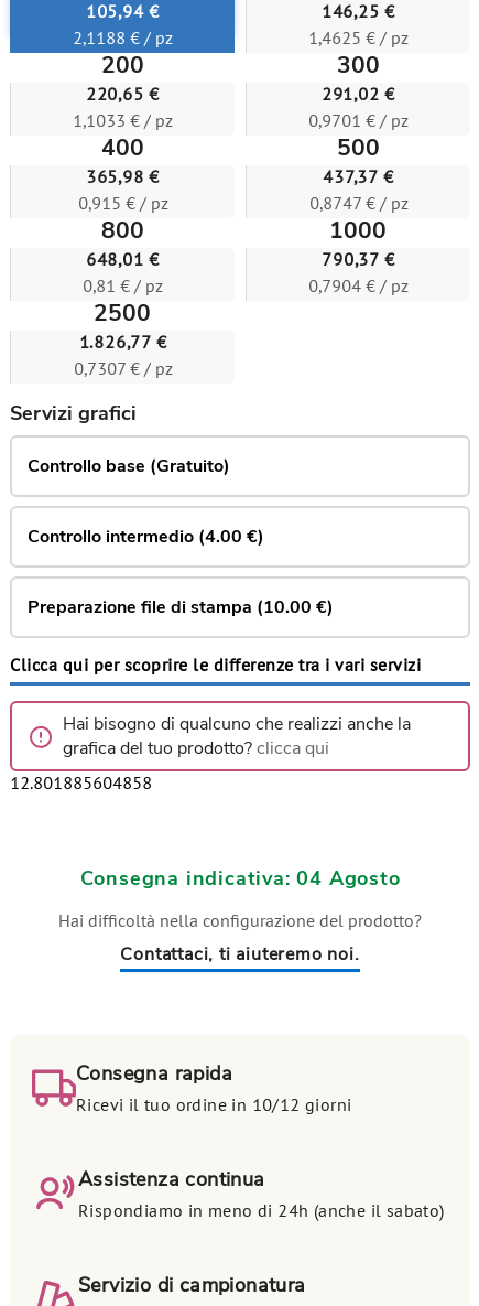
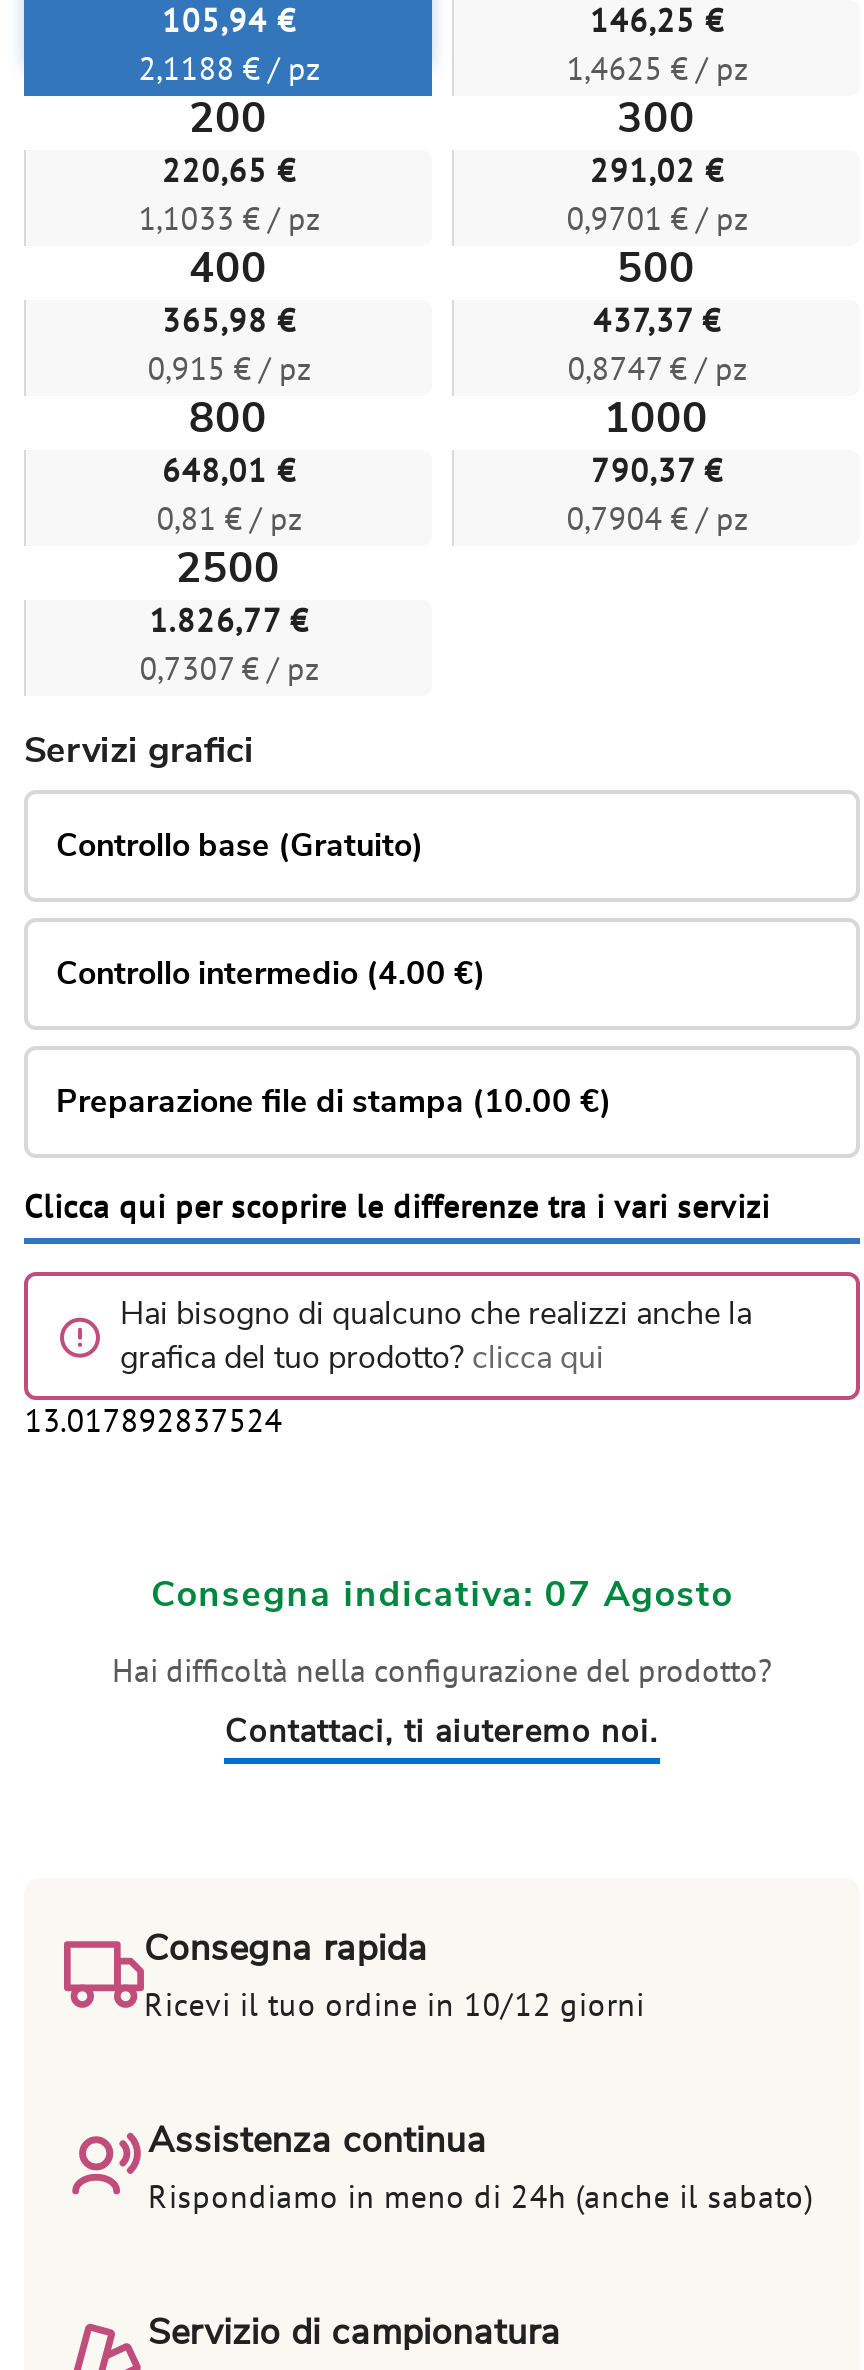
[10,777,152,792] 12.801885604858 -> [24,1410,282,1438] 13.017892837524
[80,865,400,892] Consegna indicativa: 04 Agosto -> [151,1570,733,1618] Consegna indicativa: 07 Agosto

